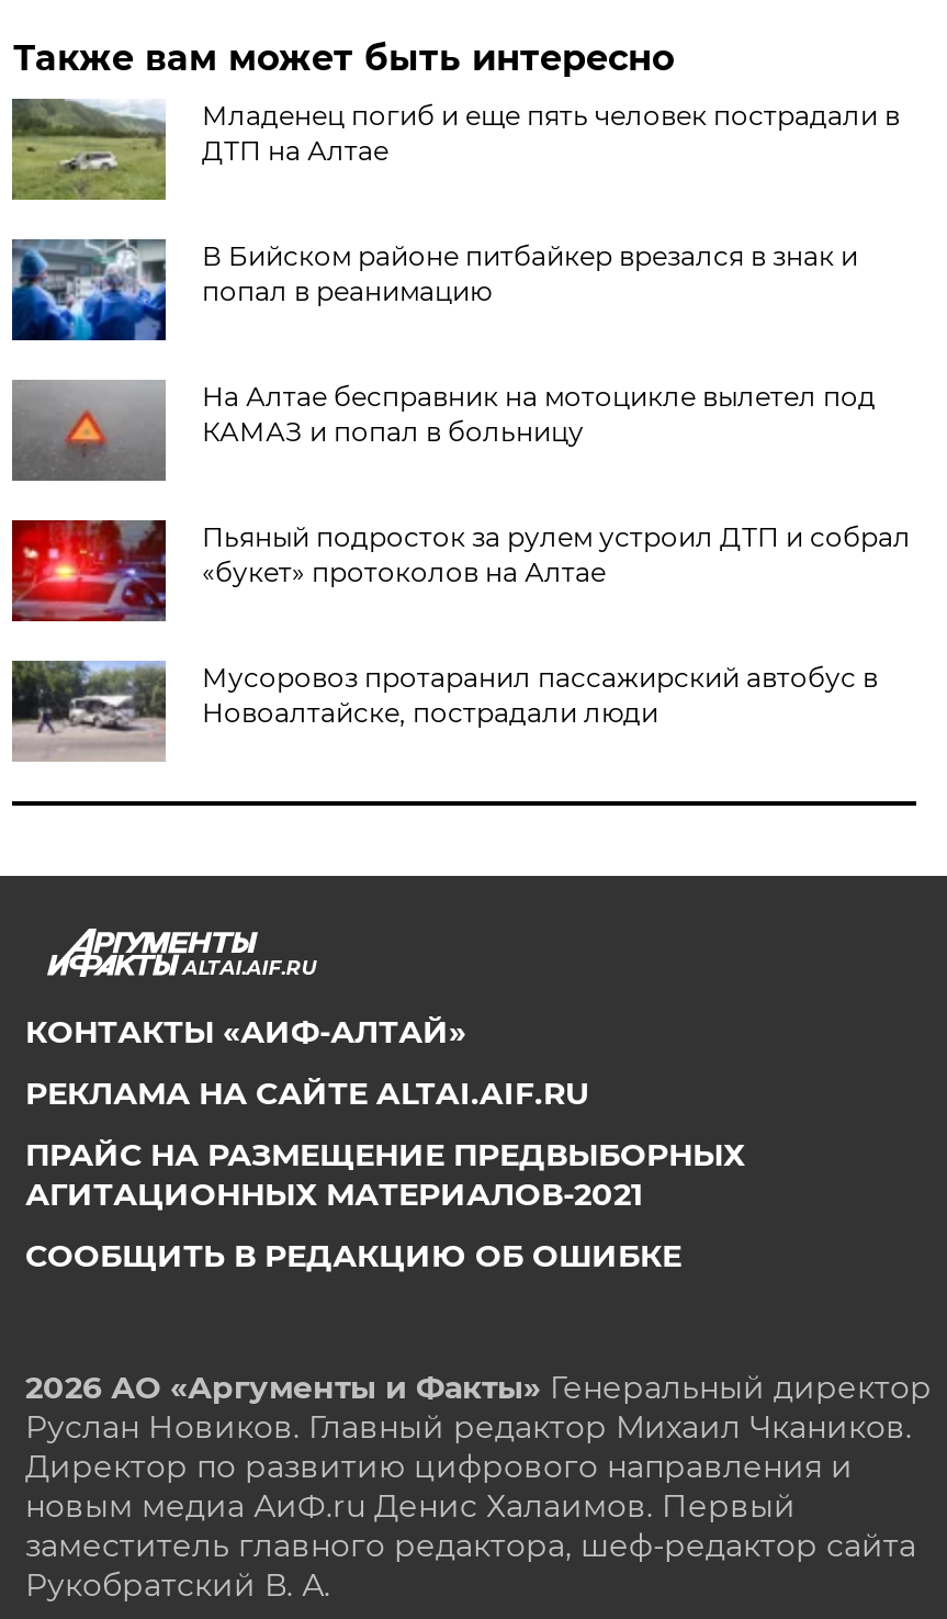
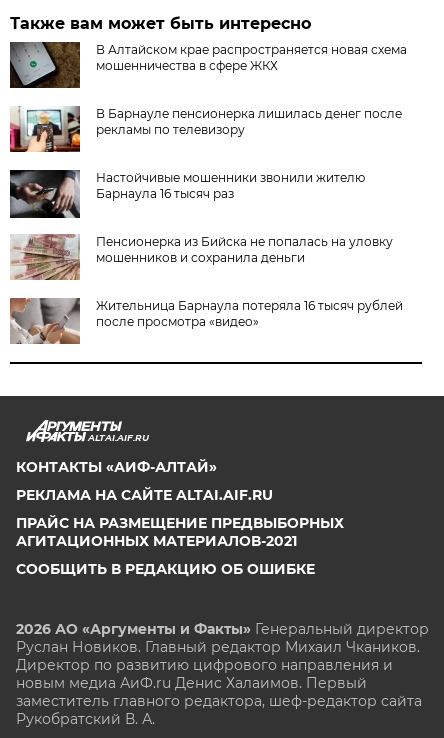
[10,99,900,202] [image] | Младенец погиб и еще пять человек пострадали в | ДТП на Алтае -> [9,41,407,89] [image] | В Алтайском крае распространяется новая схема | мошенничества в сфере ЖКХ
[10,237,858,342] [image] | В Бийском районе питбайкер врезался в знак и | попал в реанимацию -> [9,106,402,153] [image] | В Барнауле пенсионерка лишилась денег после | рекламы по телевизору
[10,380,875,485] [image] | На Алтае бесправник на мотоцикле вылетел под | КАМАЗ и попал в больницу -> [10,170,365,219] [image] | Настойчивые мошенники звонили жителю | Барнаула 16 тысяч раз
[10,518,911,623] [image] | Пьяный подросток за рулем устроил ДТП и собрал | «букет» протоколов на Алтае -> [10,233,393,281] [image] | Пенсионерка из Бийска не попалась на уловку | мошенников и сохранила деньги
[10,659,878,760] [image] | Мусоровоз протаранил пассажирский автобус в | Новоалтайске, пострадали люди -> [9,297,403,344] [image] | Жительница Барнаула потеряла 16 тысяч рублей | после просмотра «видео»

